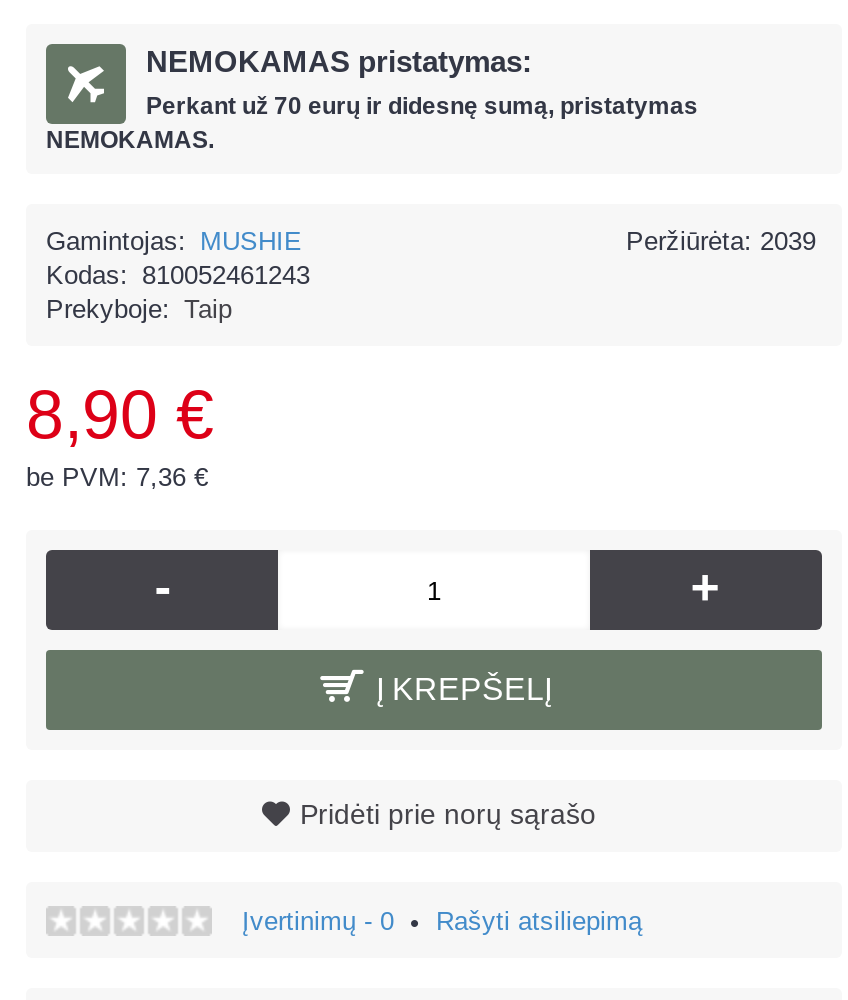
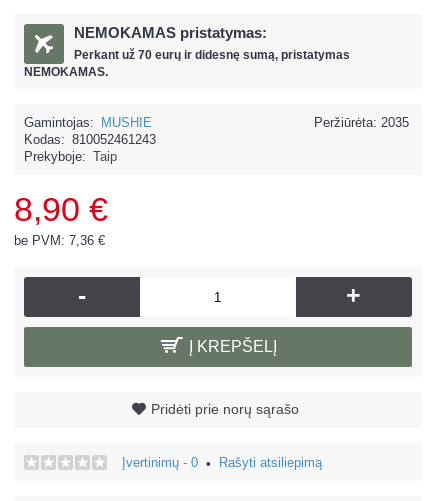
[626,226,816,256] Peržiūrėta: 2039 -> [314,115,409,130] Peržiūrėta: 2035

